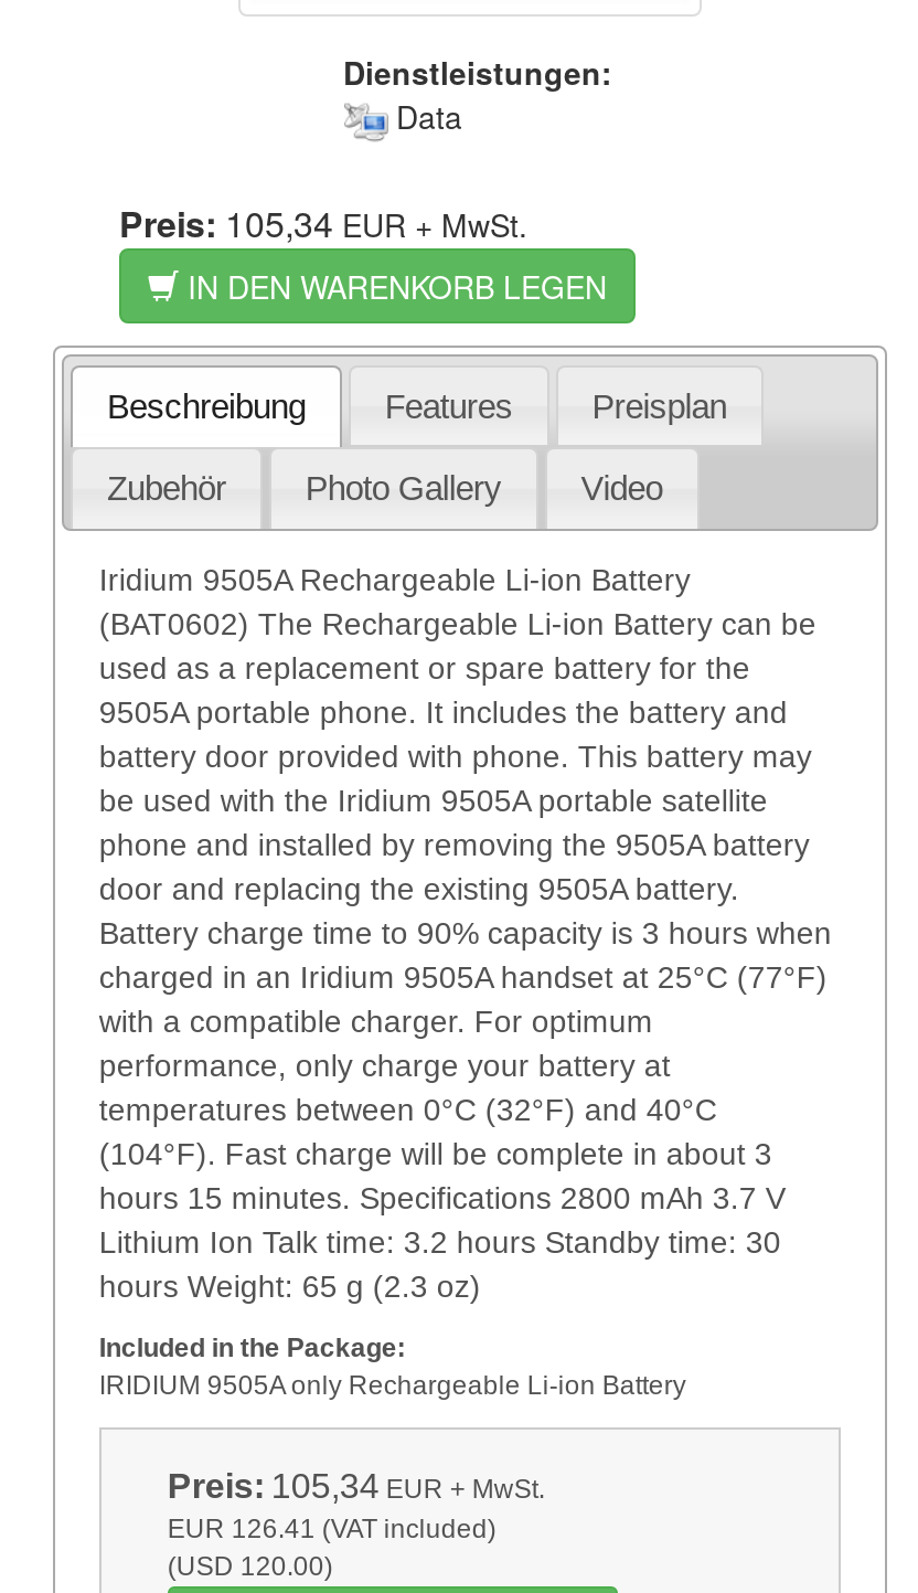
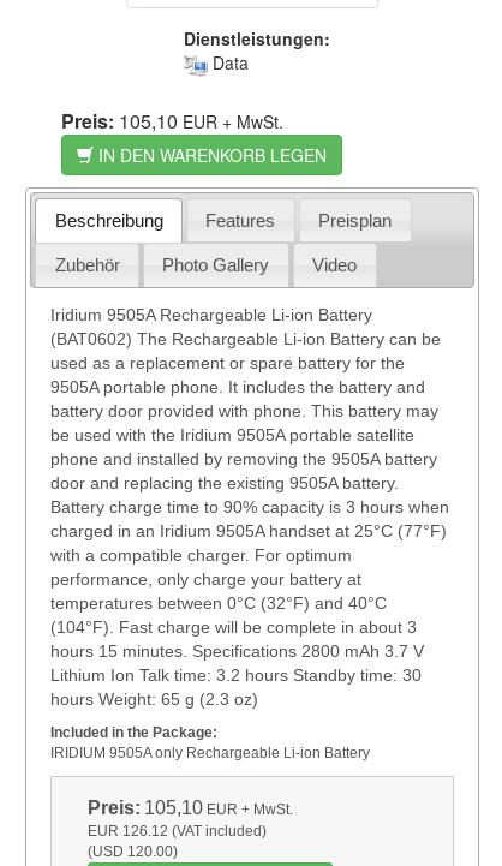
[119,197,527,248] Preis: 105,34 EUR + MwSt. -> [61,107,283,134] Preis: 105,10 EUR + MwSt.
[167,1466,545,1504] Preis: 105,34 EUR + MwSt. -> [88,797,293,818] Preis: 105,10 EUR + MwSt.
[167,1513,496,1544] EUR 126.41 (VAT included) -> [88,822,266,839] EUR 126.12 (VAT included)

